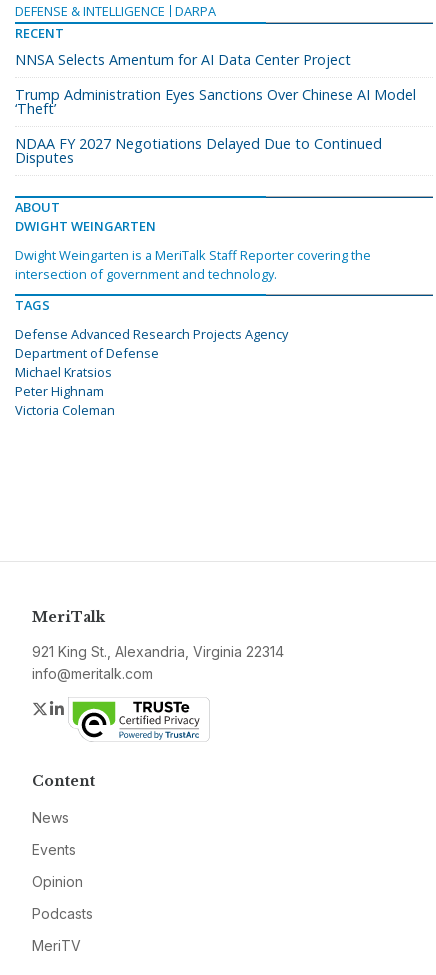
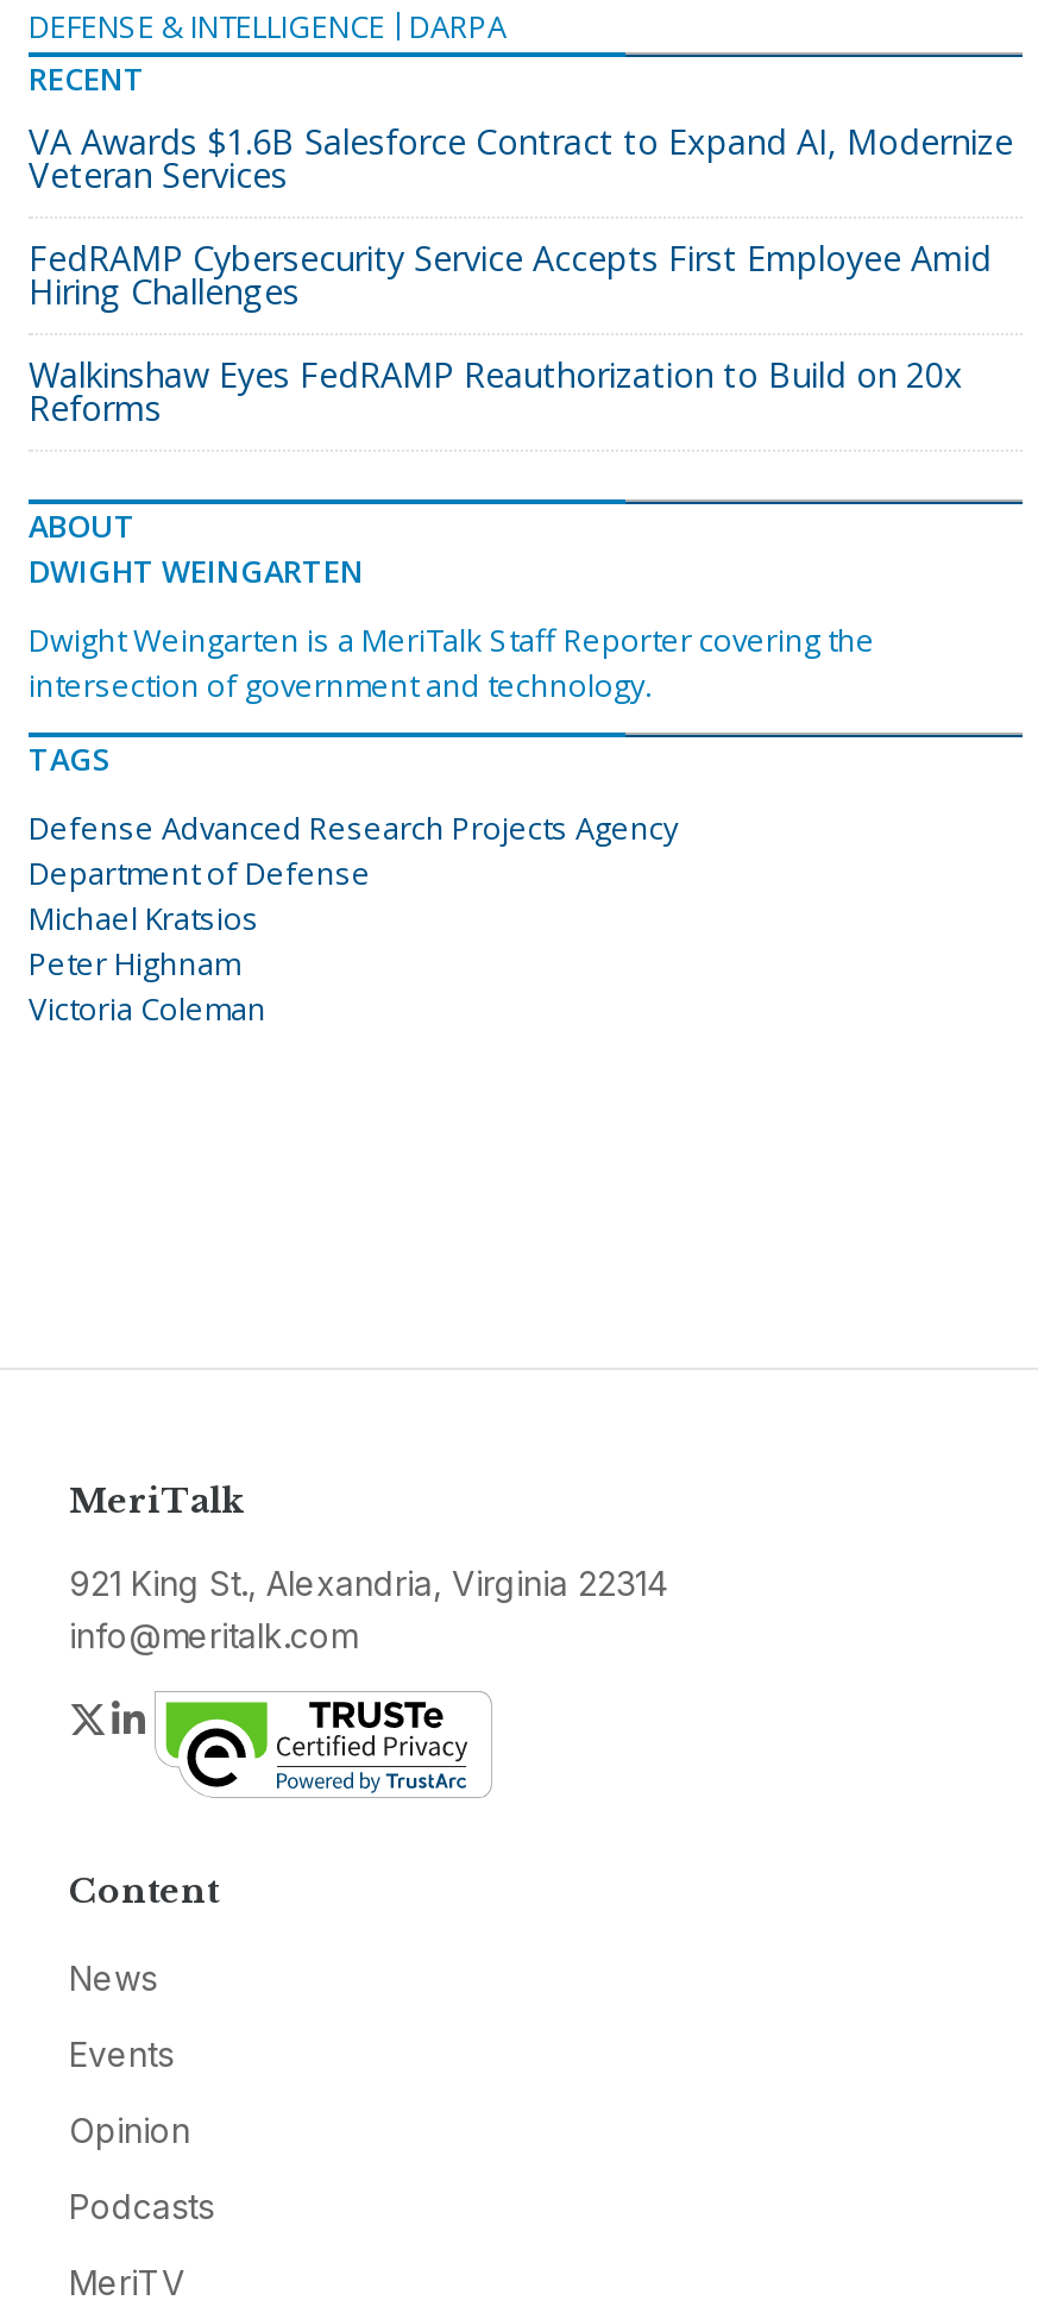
[15,50,351,69] NNSA Selects Amentum for AI Data Center Project -> [29,119,1013,198] VA Awards $1.6B Salesforce Contract to Expand AI, Modernize | Veteran Services
[15,85,416,118] Trump Administration Eyes Sanctions Over Chinese AI Model | ‘Theft’ -> [29,236,992,314] FedRAMP Cybersecurity Service Accepts First Employee Amid | Hiring Challenges
[15,134,382,167] NDAA FY 2027 Negotiations Delayed Due to Continued | Disputes -> [29,352,963,431] Walkinshaw Eyes FedRAMP Reauthorization to Build on 20x | Reforms

